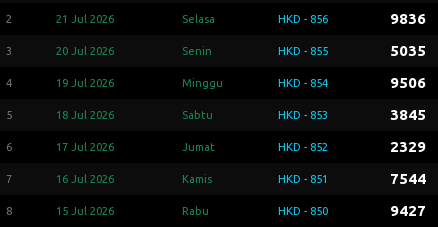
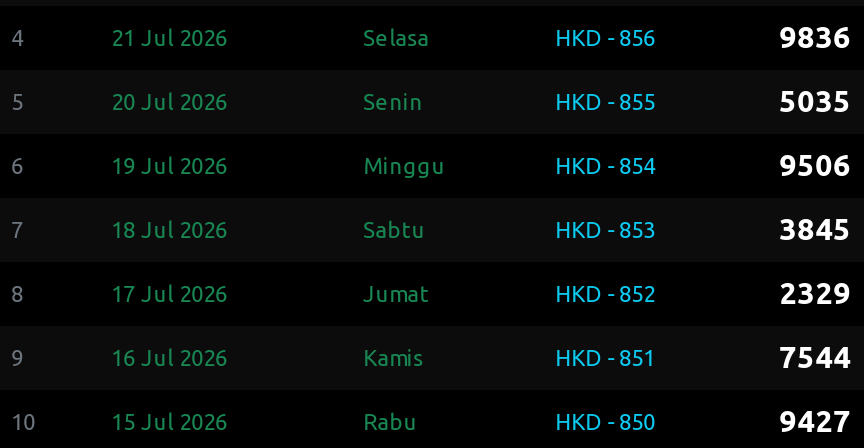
[6,13,12,25] 2 -> [11,26,23,50] 4
[6,45,12,57] 3 -> [11,90,23,114] 5
[6,77,12,89] 4 -> [11,154,23,178] 6
[6,109,12,121] 5 -> [11,218,23,242] 7
[6,141,12,153] 6 -> [11,282,23,306] 8
[6,173,12,185] 7 -> [11,346,23,370] 9
[6,205,12,217] 8 -> [11,410,35,434] 10

